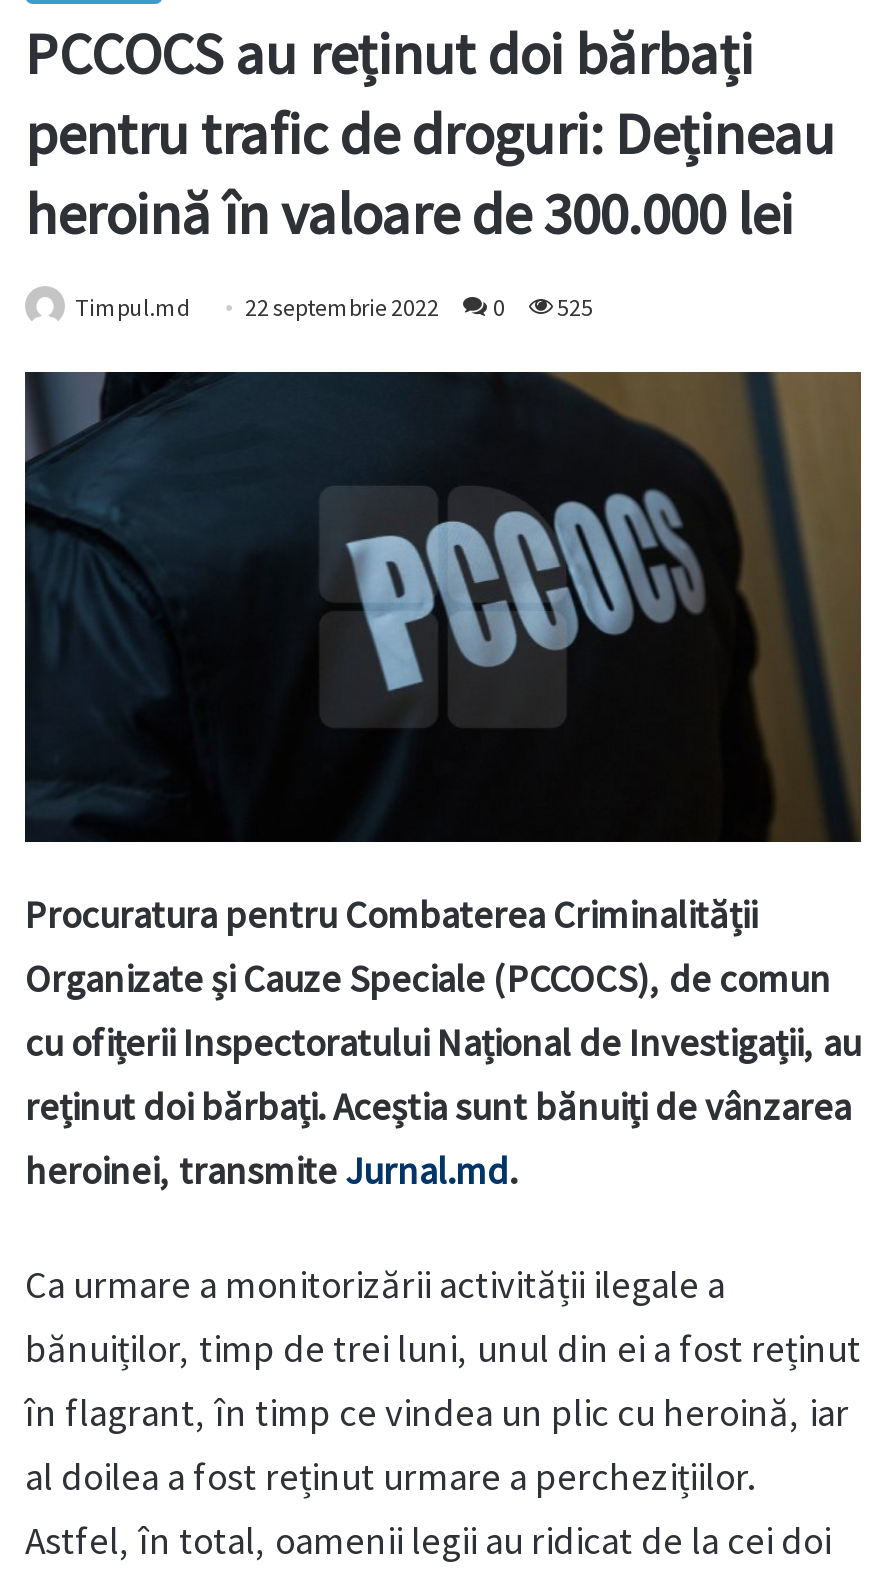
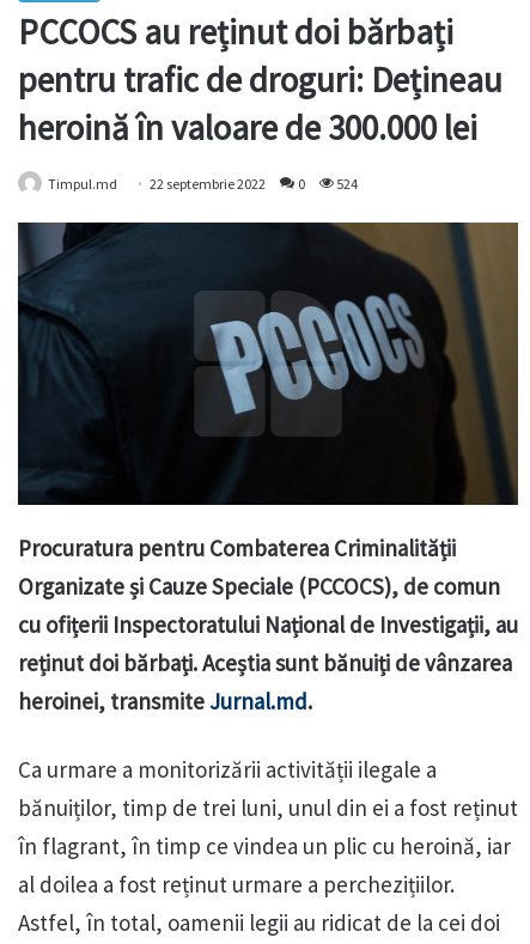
[75,293,593,323] Timpul.md 22 septembrie 2022 0 525 -> [48,175,358,193] Timpul.md 22 septembrie 2022 0 524

